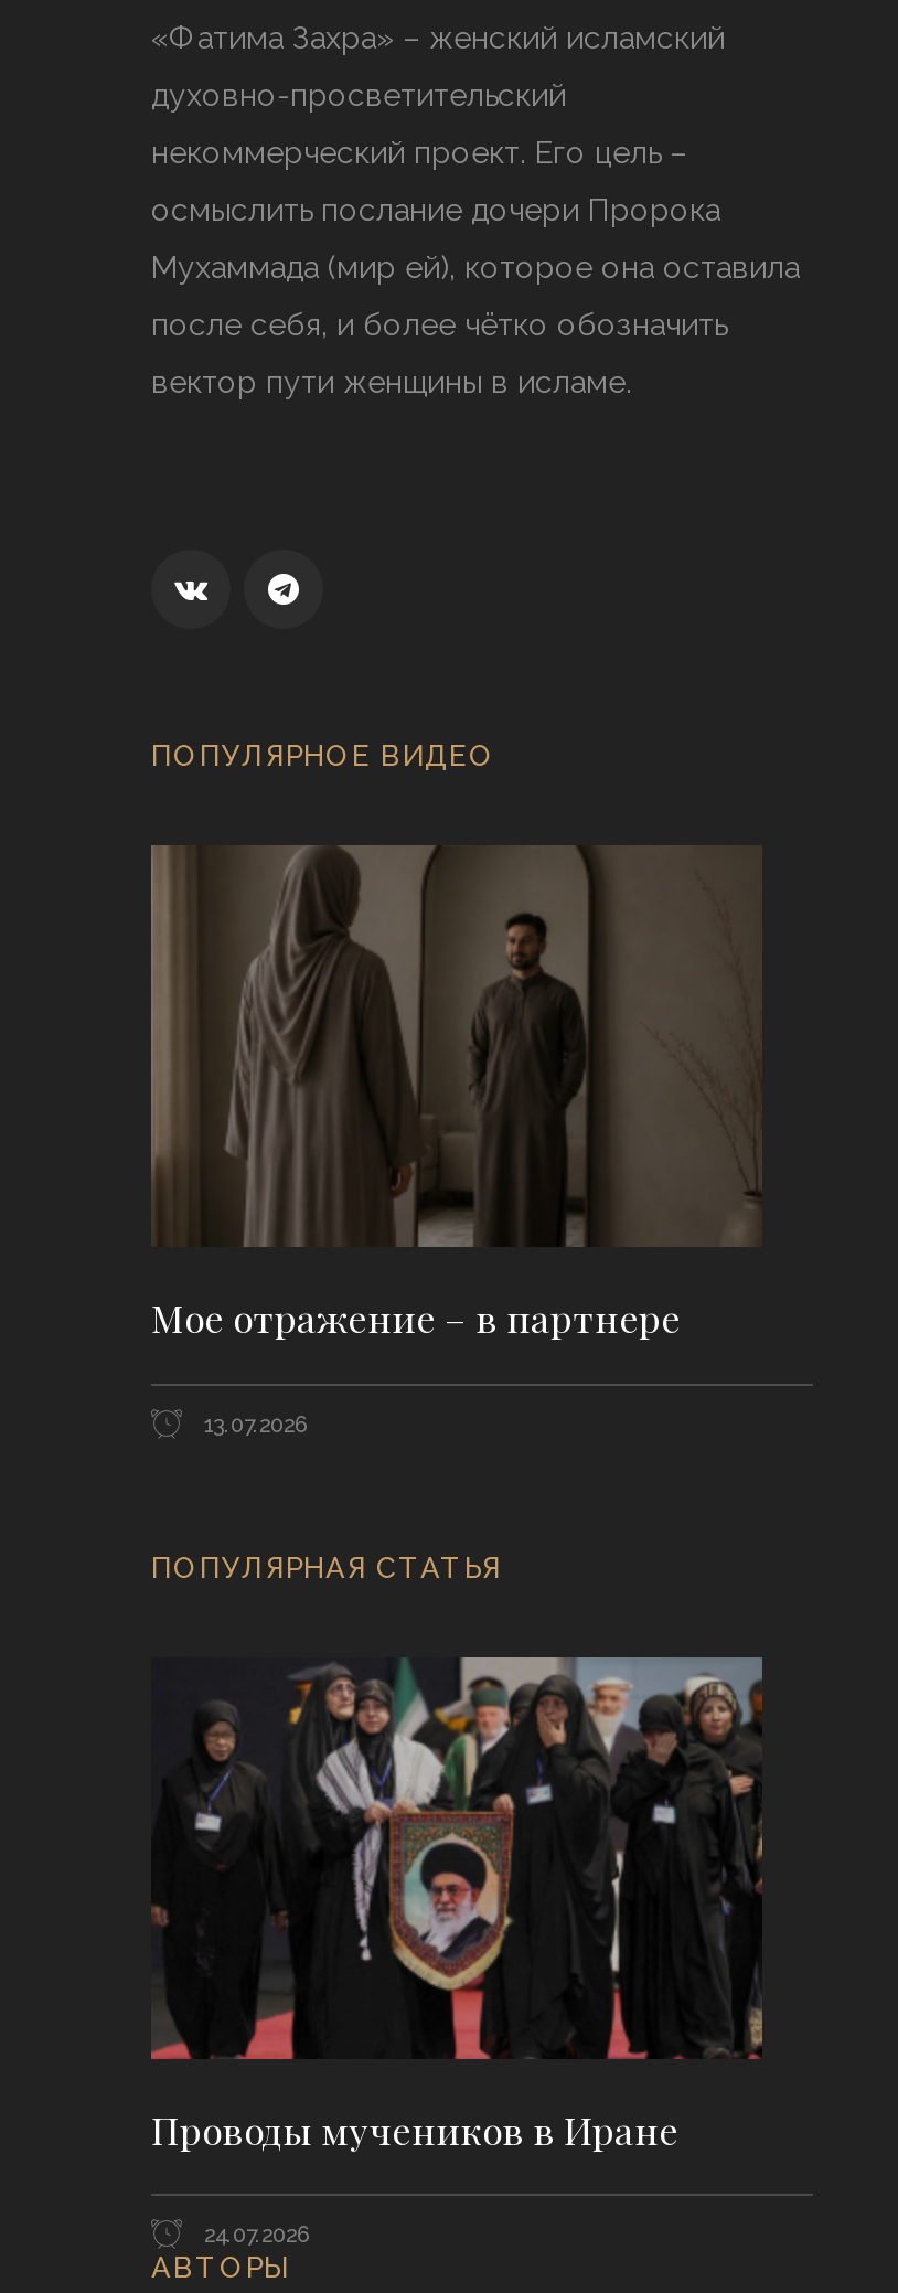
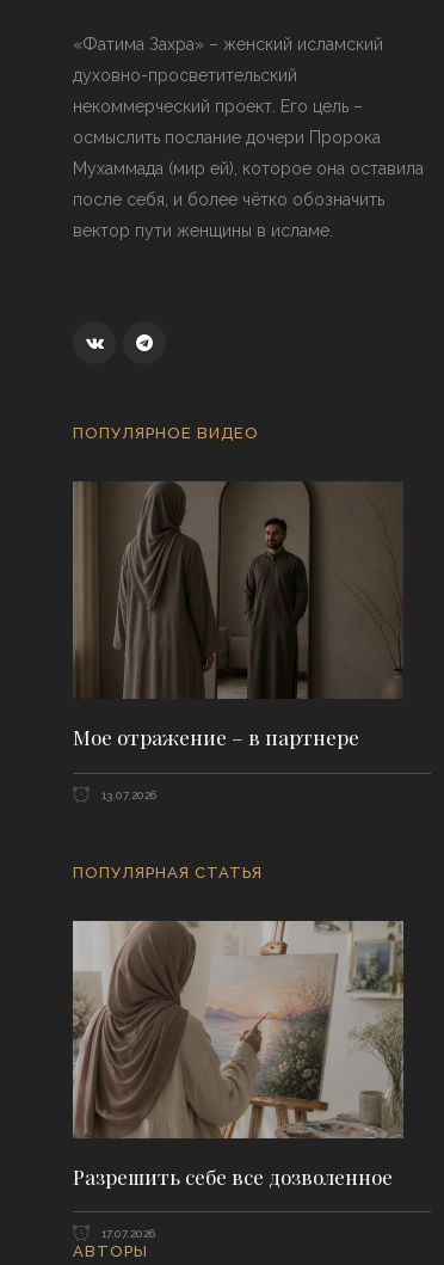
[151,1655,762,2154] [image] | Проводы мучеников в Иране -> [72,920,405,1190] [image] | Разрешить себе все дозволенное
[197,2223,308,2247] 24.07.2026 -> [98,1227,155,1240] 17.07.2026

